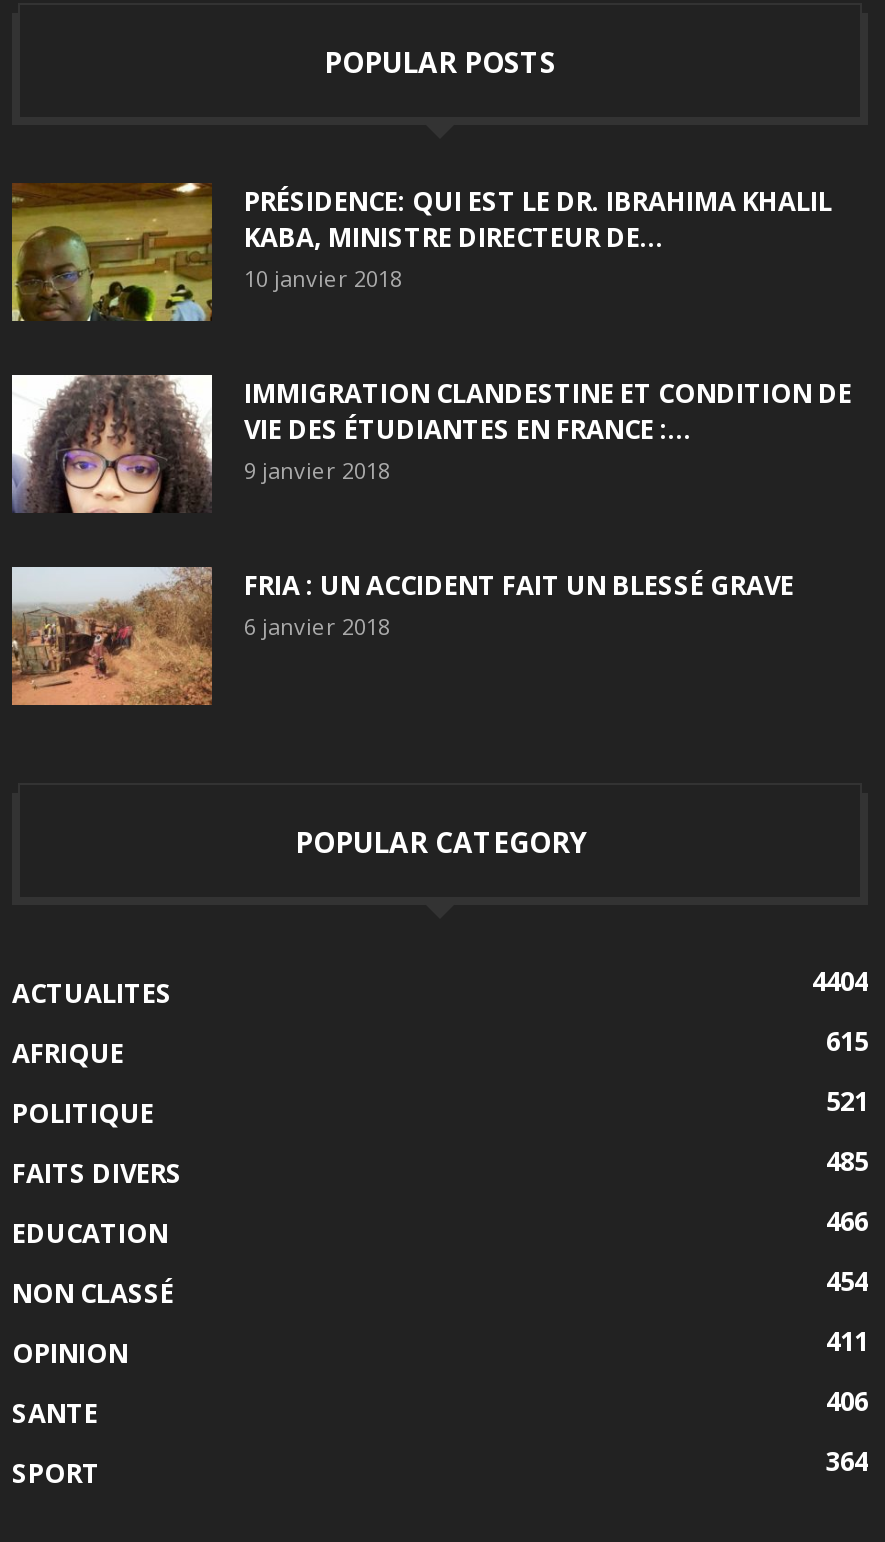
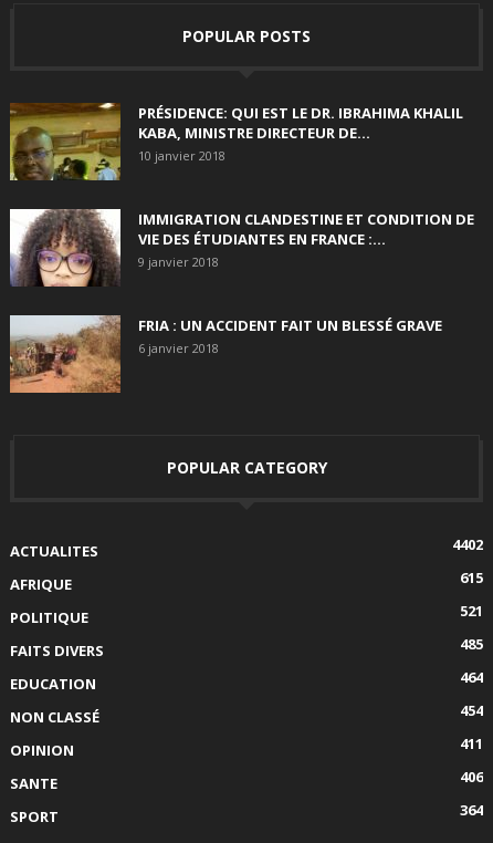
[812,964,868,1000] 4404 -> [452,535,483,555] 4402
[826,1204,868,1240] 466 -> [460,667,483,687] 464

